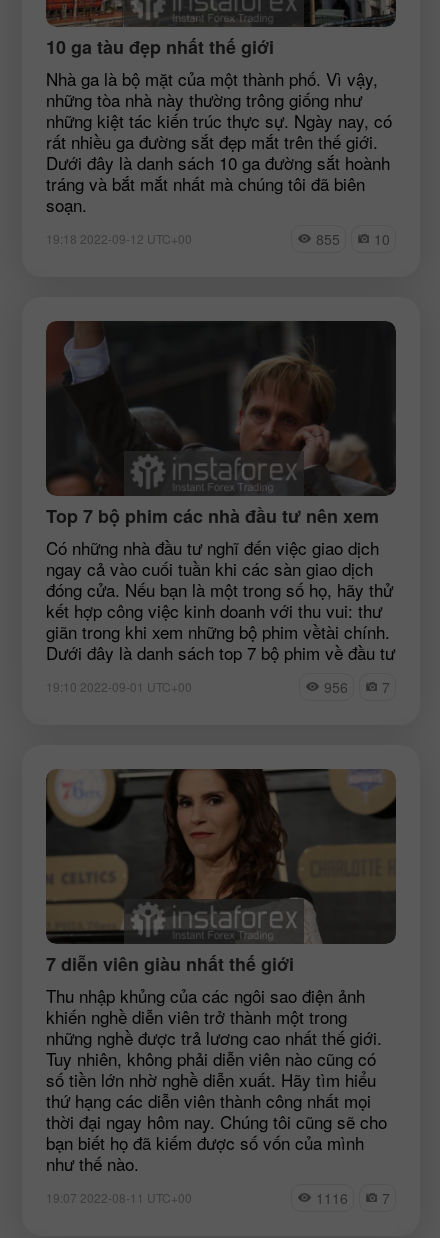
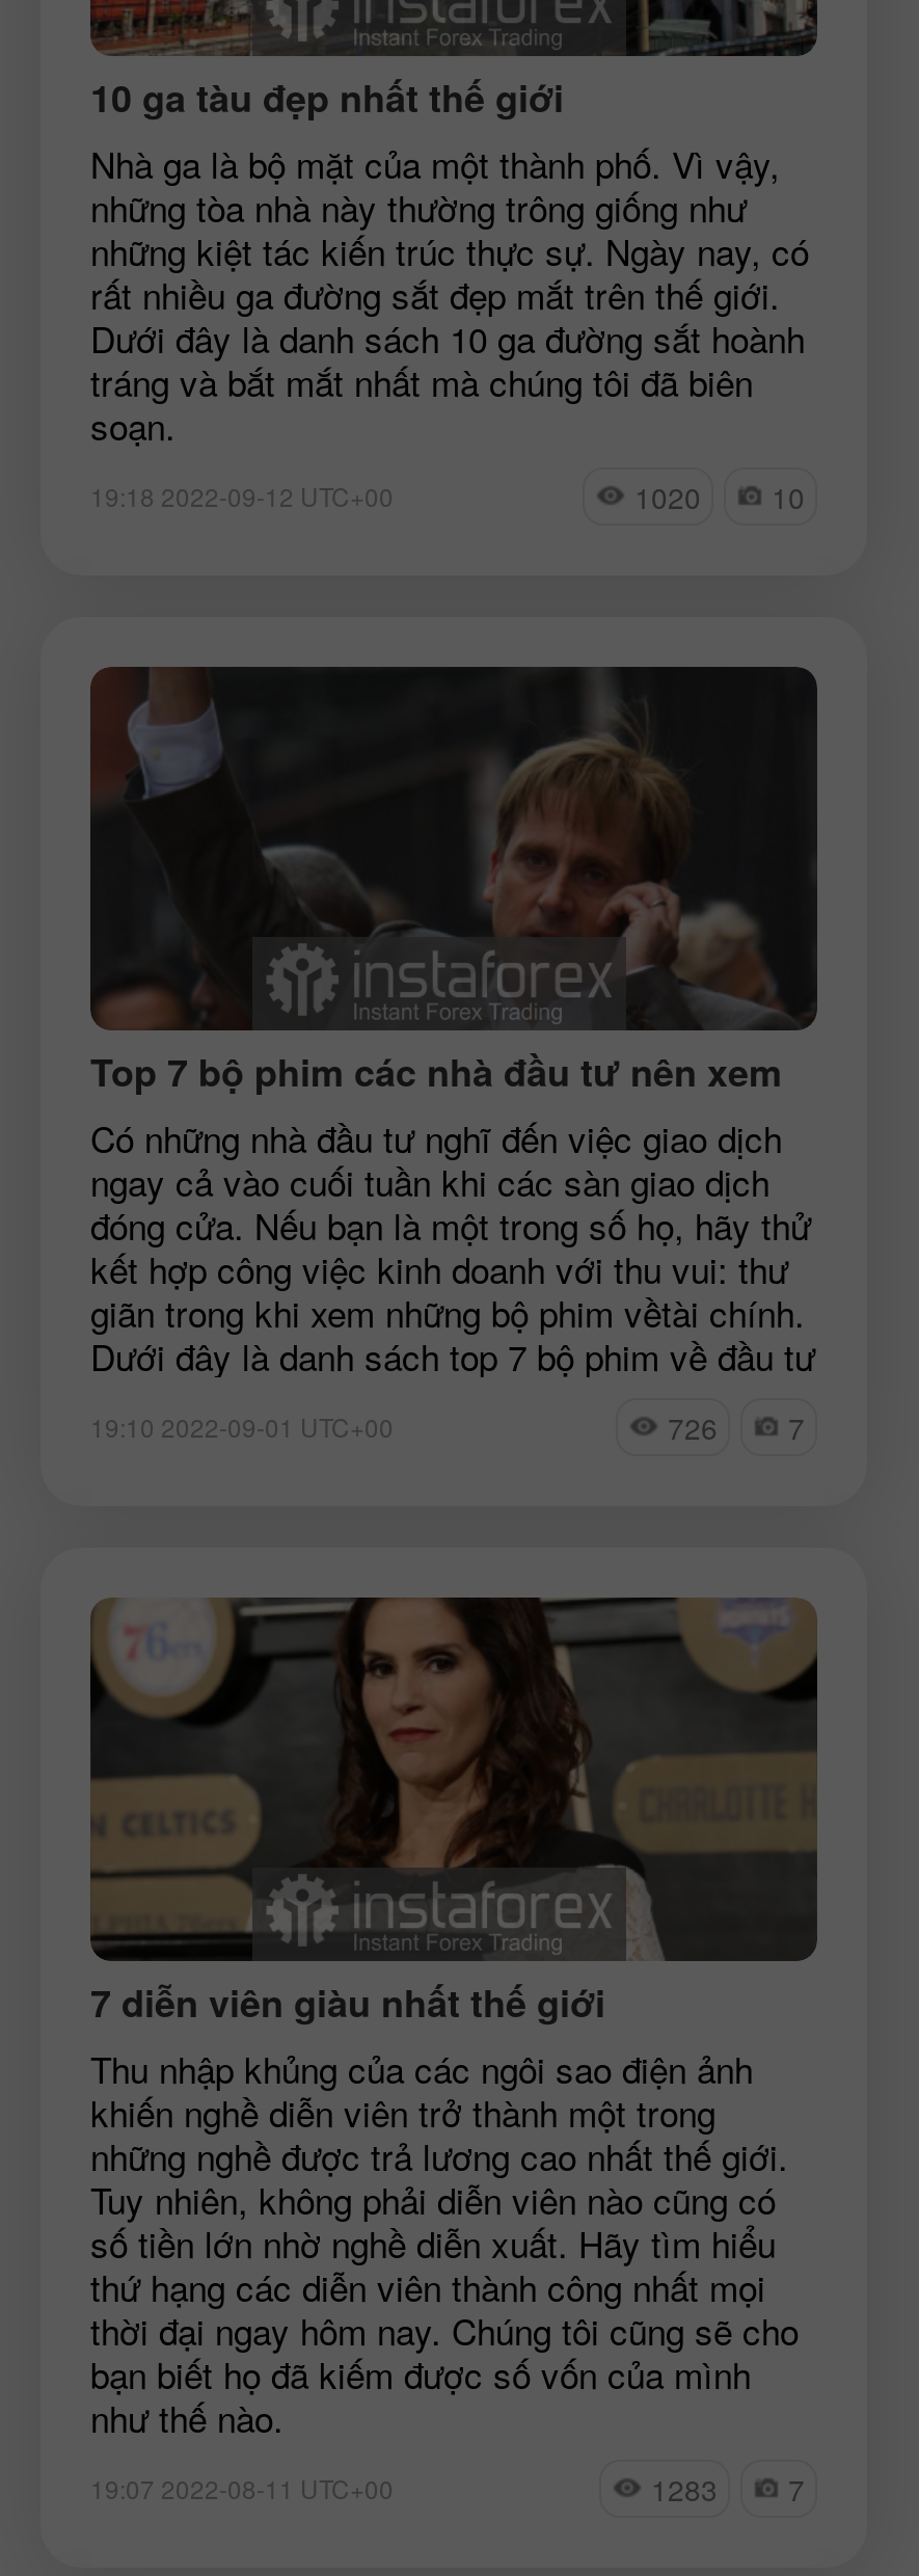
[316,229,390,249] 855 10 -> [634,476,805,517] 1020 10
[324,677,390,697] 956 7 -> [668,1406,805,1448] 726 7
[316,1188,390,1208] 1116 7 -> [651,2468,805,2510] 1283 7

